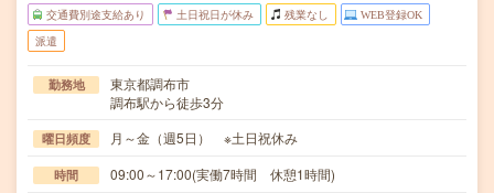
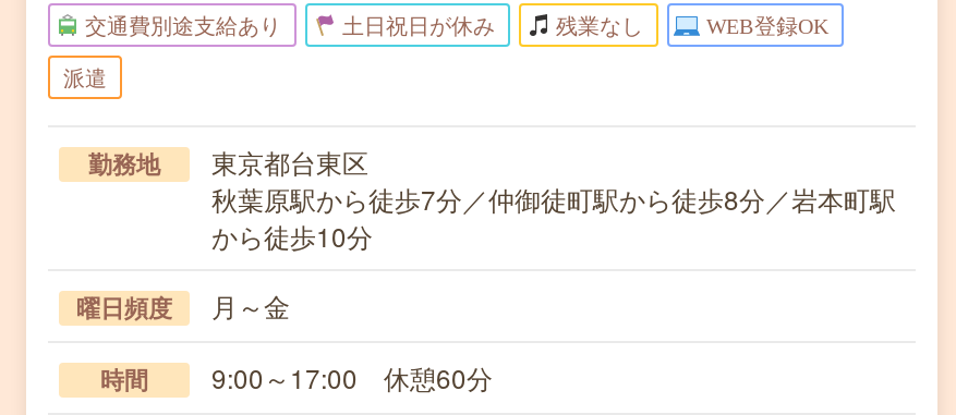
[110,74,224,111] 東京都調布市 | 調布駅から徒歩3分 -> [211,143,896,254] 東京都台東区 | 秋葉原駅から徒歩7分／仲御徒町駅から徒歩8分／岩本町駅 | から徒歩10分
[110,128,298,147] 月～金（週5日） ※土日祝休み -> [211,286,290,324] 月～金
[110,164,335,183] 09:00～17:00(実働7時間 休憩1時間) -> [211,358,493,395] 9:00～17:00 休憩60分

